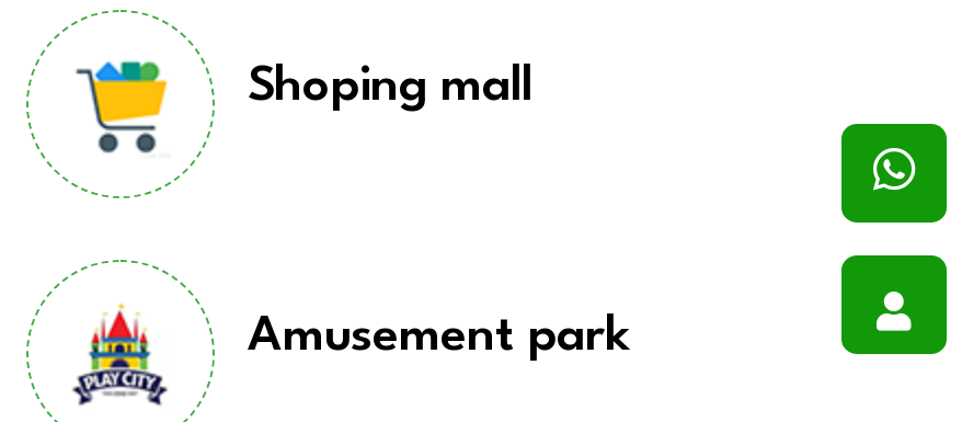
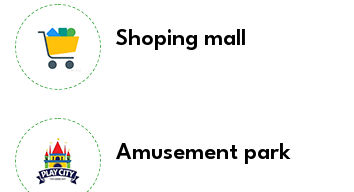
[839,122,949,225] [image] -> none
[839,253,949,356] [image] -> none

